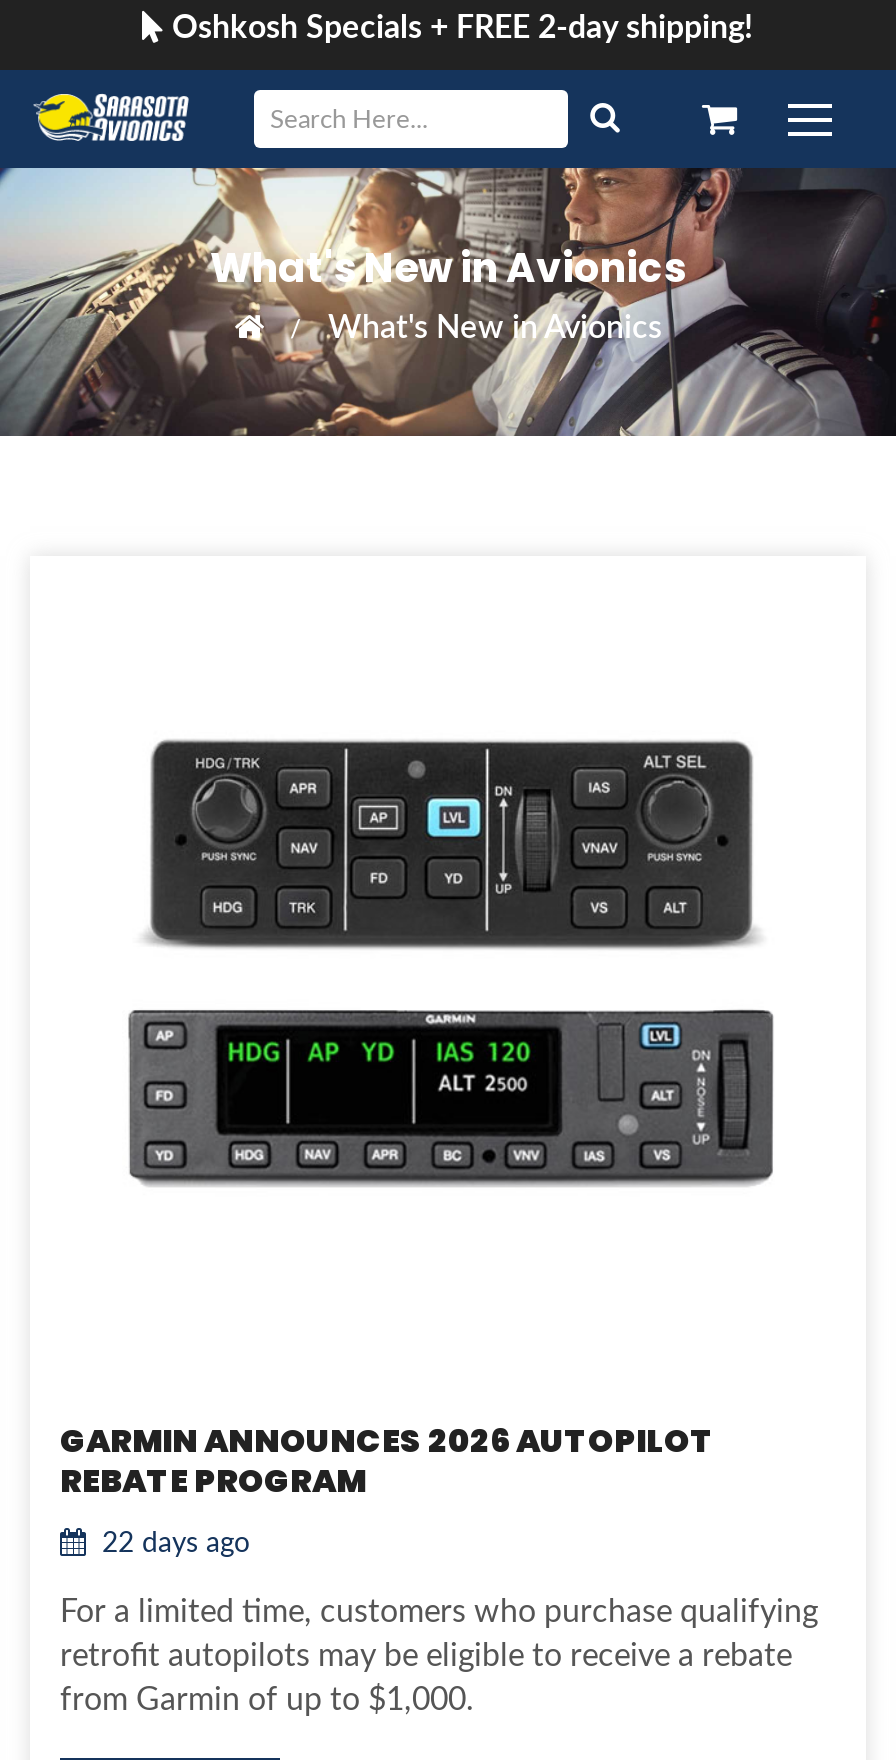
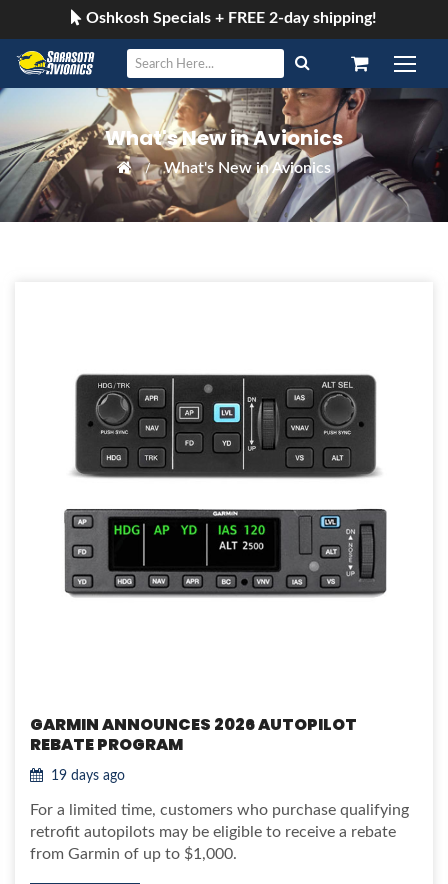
[102,1530,250,1558] 22 days ago -> [51,769,125,783] 19 days ago

